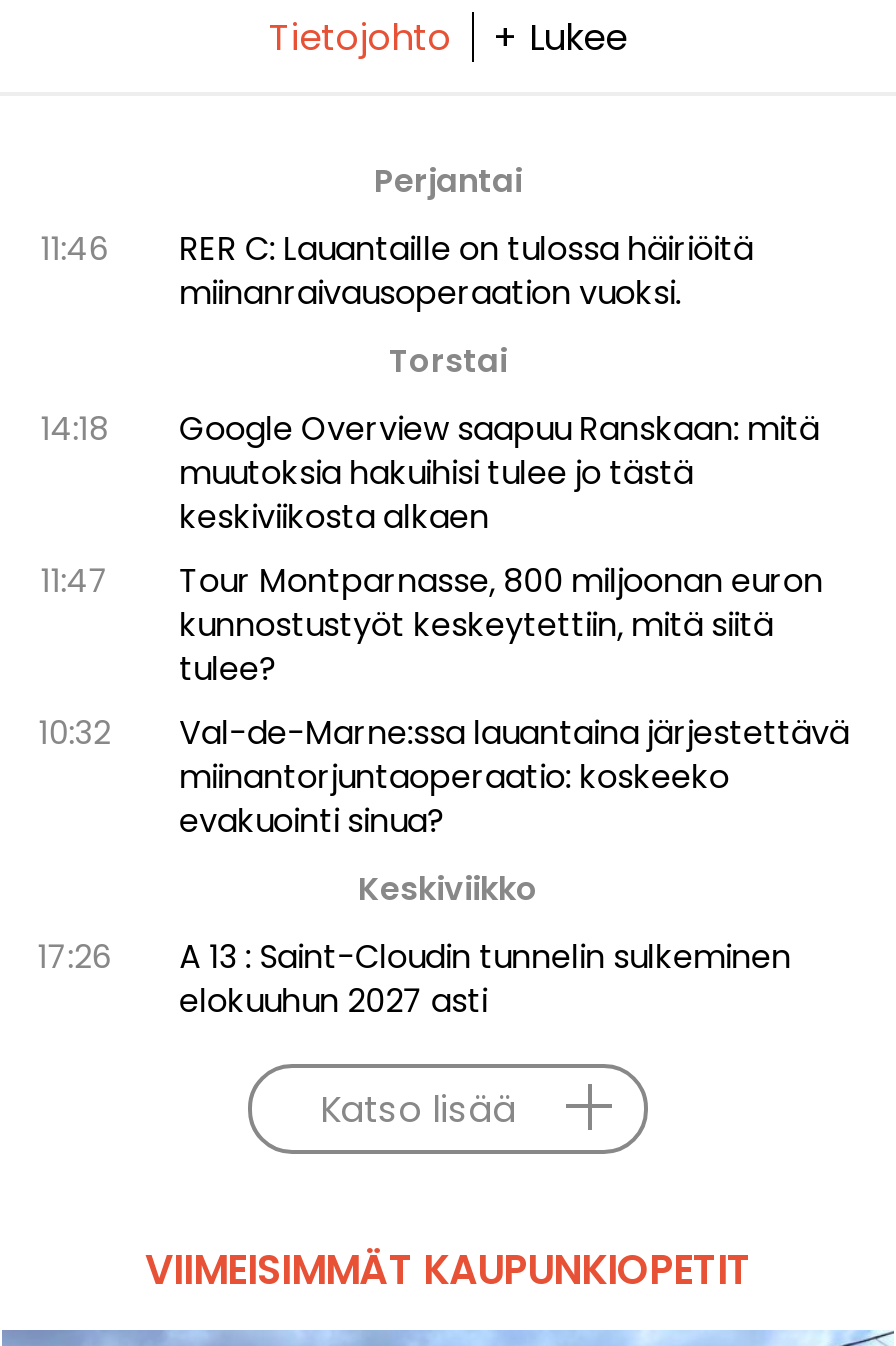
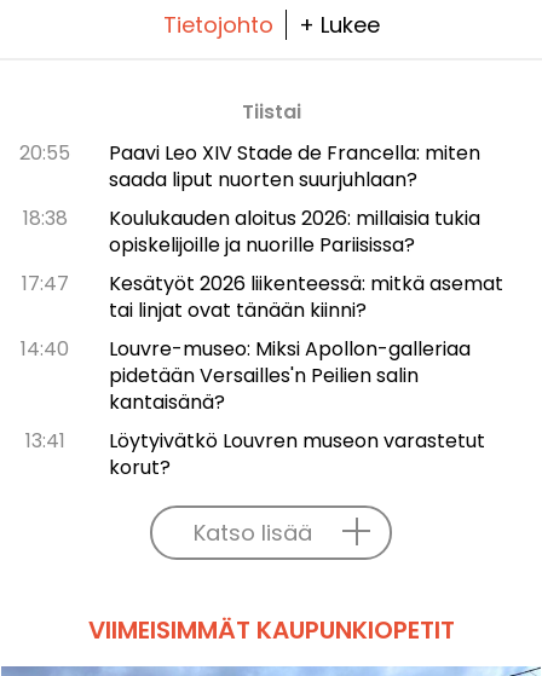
[38,158,849,1024] Perjantai | 11:46 | RER C: Lauantaille on tulossa häiriöitä | miinanraivausoperaation vuoksi. | Torstai | 14:18 | Google Overview saapuu Ranskaan: mitä | muutoksia hakuihisi tulee jo tästä | keskiviikosta alkaen | 11:47 | Tour Montparnasse, 800 miljoonan euron | kunnostustyöt keskeytettiin, mitä siitä | tulee? | 10:32 | Val-de-Marne:ssa lauantaina järjestettävä | miinantorjuntaoperaatio: koskeeko | evakuointi sinua? | Keskiviikko | 17:26 | A 13 : Saint-Cloudin tunnelin sulkeminen | elokuuhun 2027 asti -> [20,98,503,481] Tiistai | 20:55 | Paavi Leo XIV Stade de Francella: miten | saada liput nuorten suurjuhlaan? | 18:38 | Koulukauden aloitus 2026: millaisia tukia | opiskelijoille ja nuorille Pariisissa? | 17:47 | Kesätyöt 2026 liikenteessä: mitkä asemat | tai linjat ovat tänään kiinni? | 14:40 | Louvre-museo: Miksi Apollon-galleriaa | pidetään Versailles'n Peilien salin | kantaisänä? | 13:41 | Löytyivätkö Louvren museon varastetut | korut?

